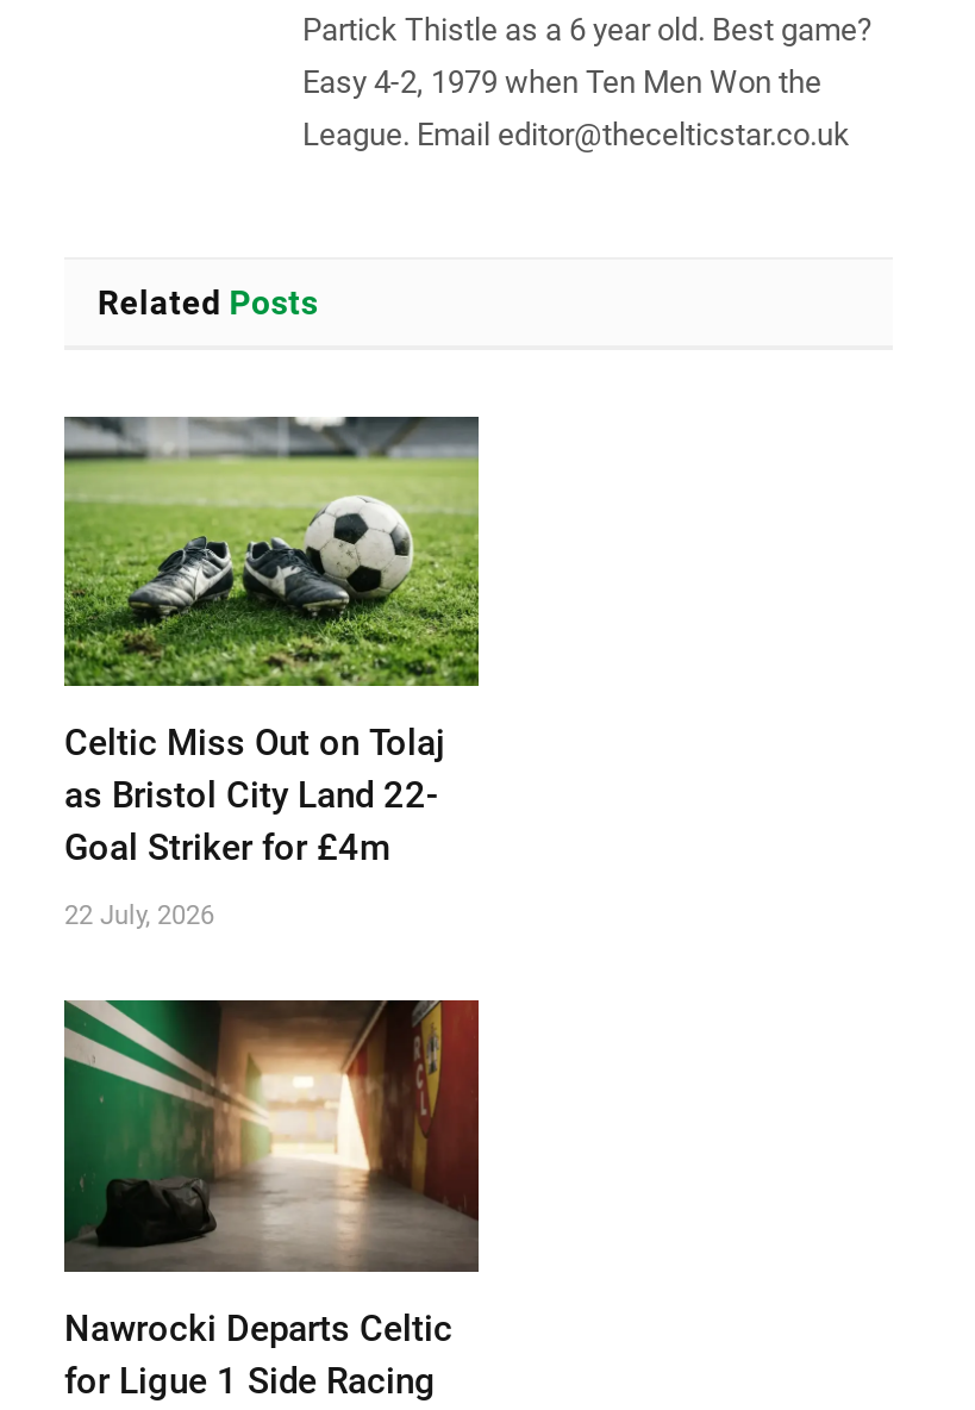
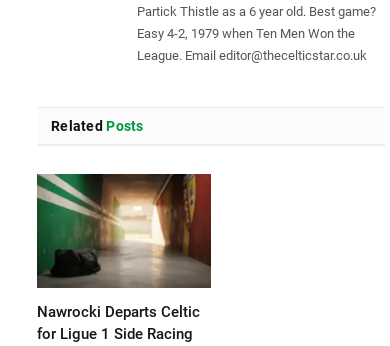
[62,414,481,932] [image] | Celtic Miss Out on Tolaj | as Bristol City Land 22- | Goal Striker for £4m | 22 July, 2026 -> none

